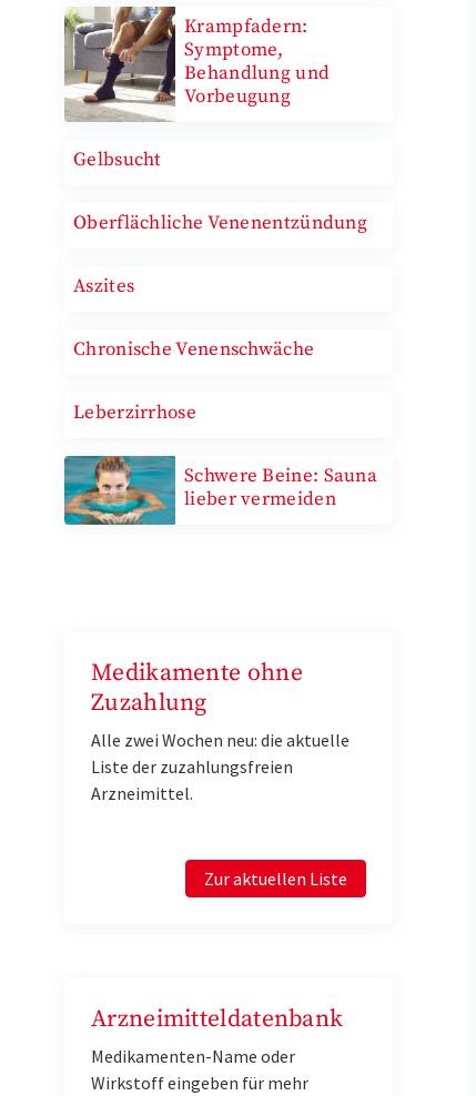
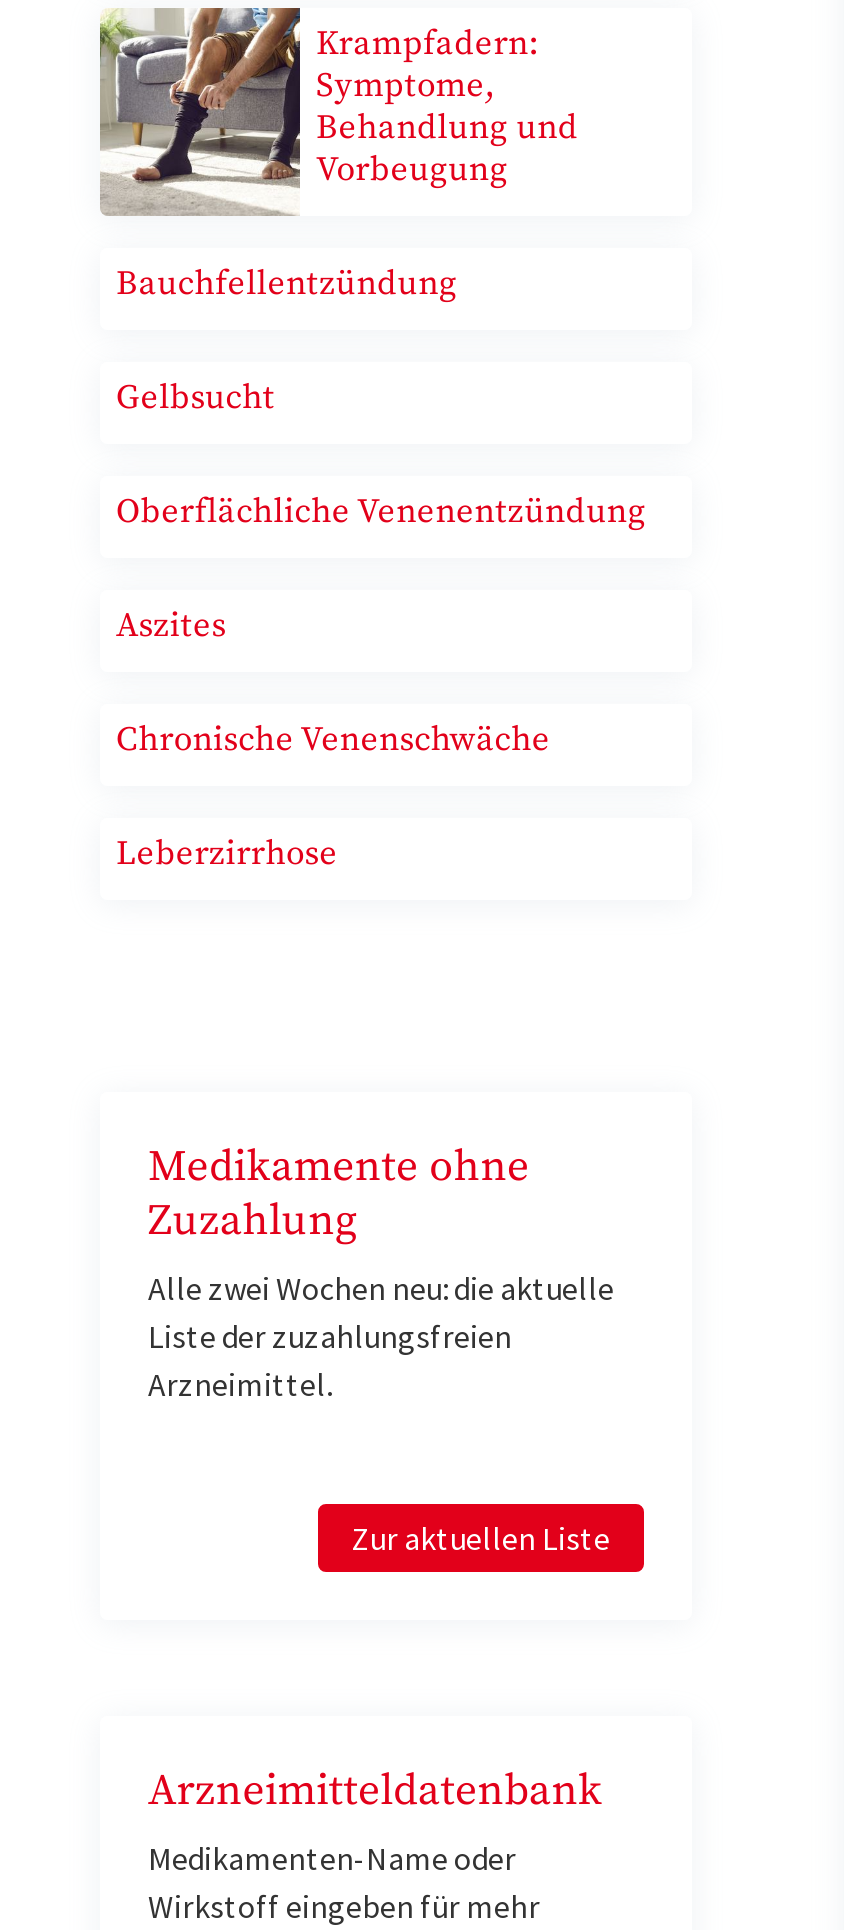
none -> [116,261,457,305] Bauchfellentzündung
moved [73,147,367,424] -> [116,375,646,875]: Gelbsucht | Oberflächliche Venenentzündung | Aszites | Chronische Venenschwäche | Leberzirrhose
[63,455,377,526] [image] | Schwere Beine: Sauna | lieber vermeiden -> none

